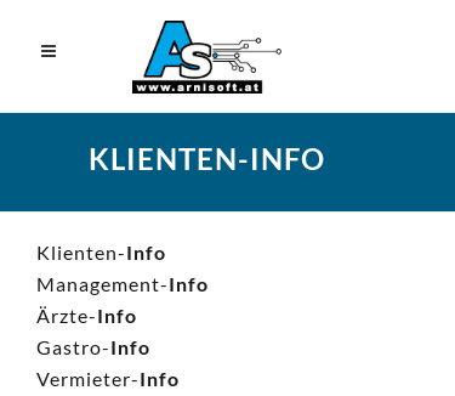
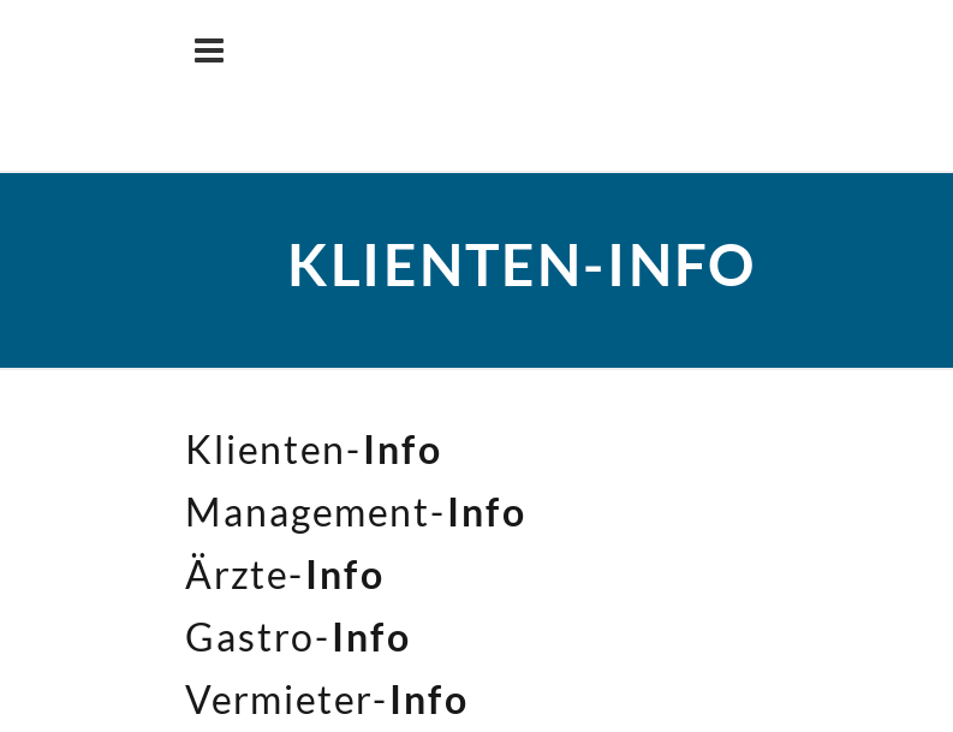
[131,19,283,95] [image] -> none

